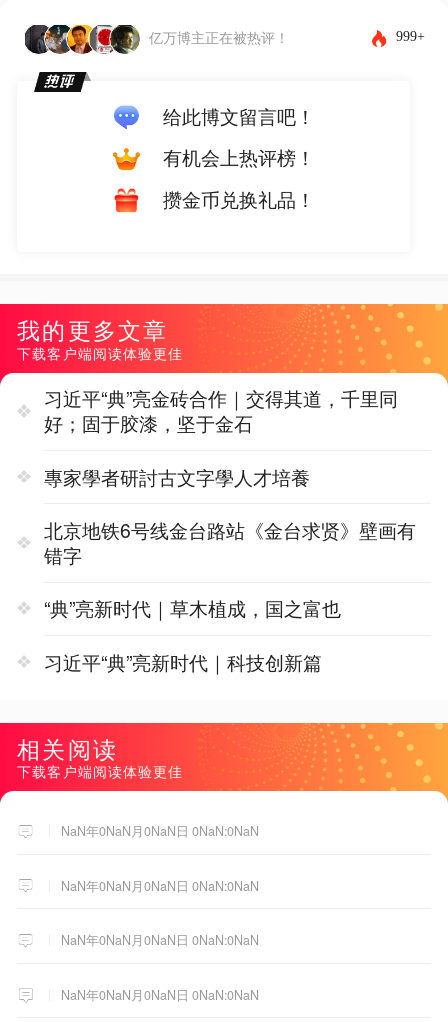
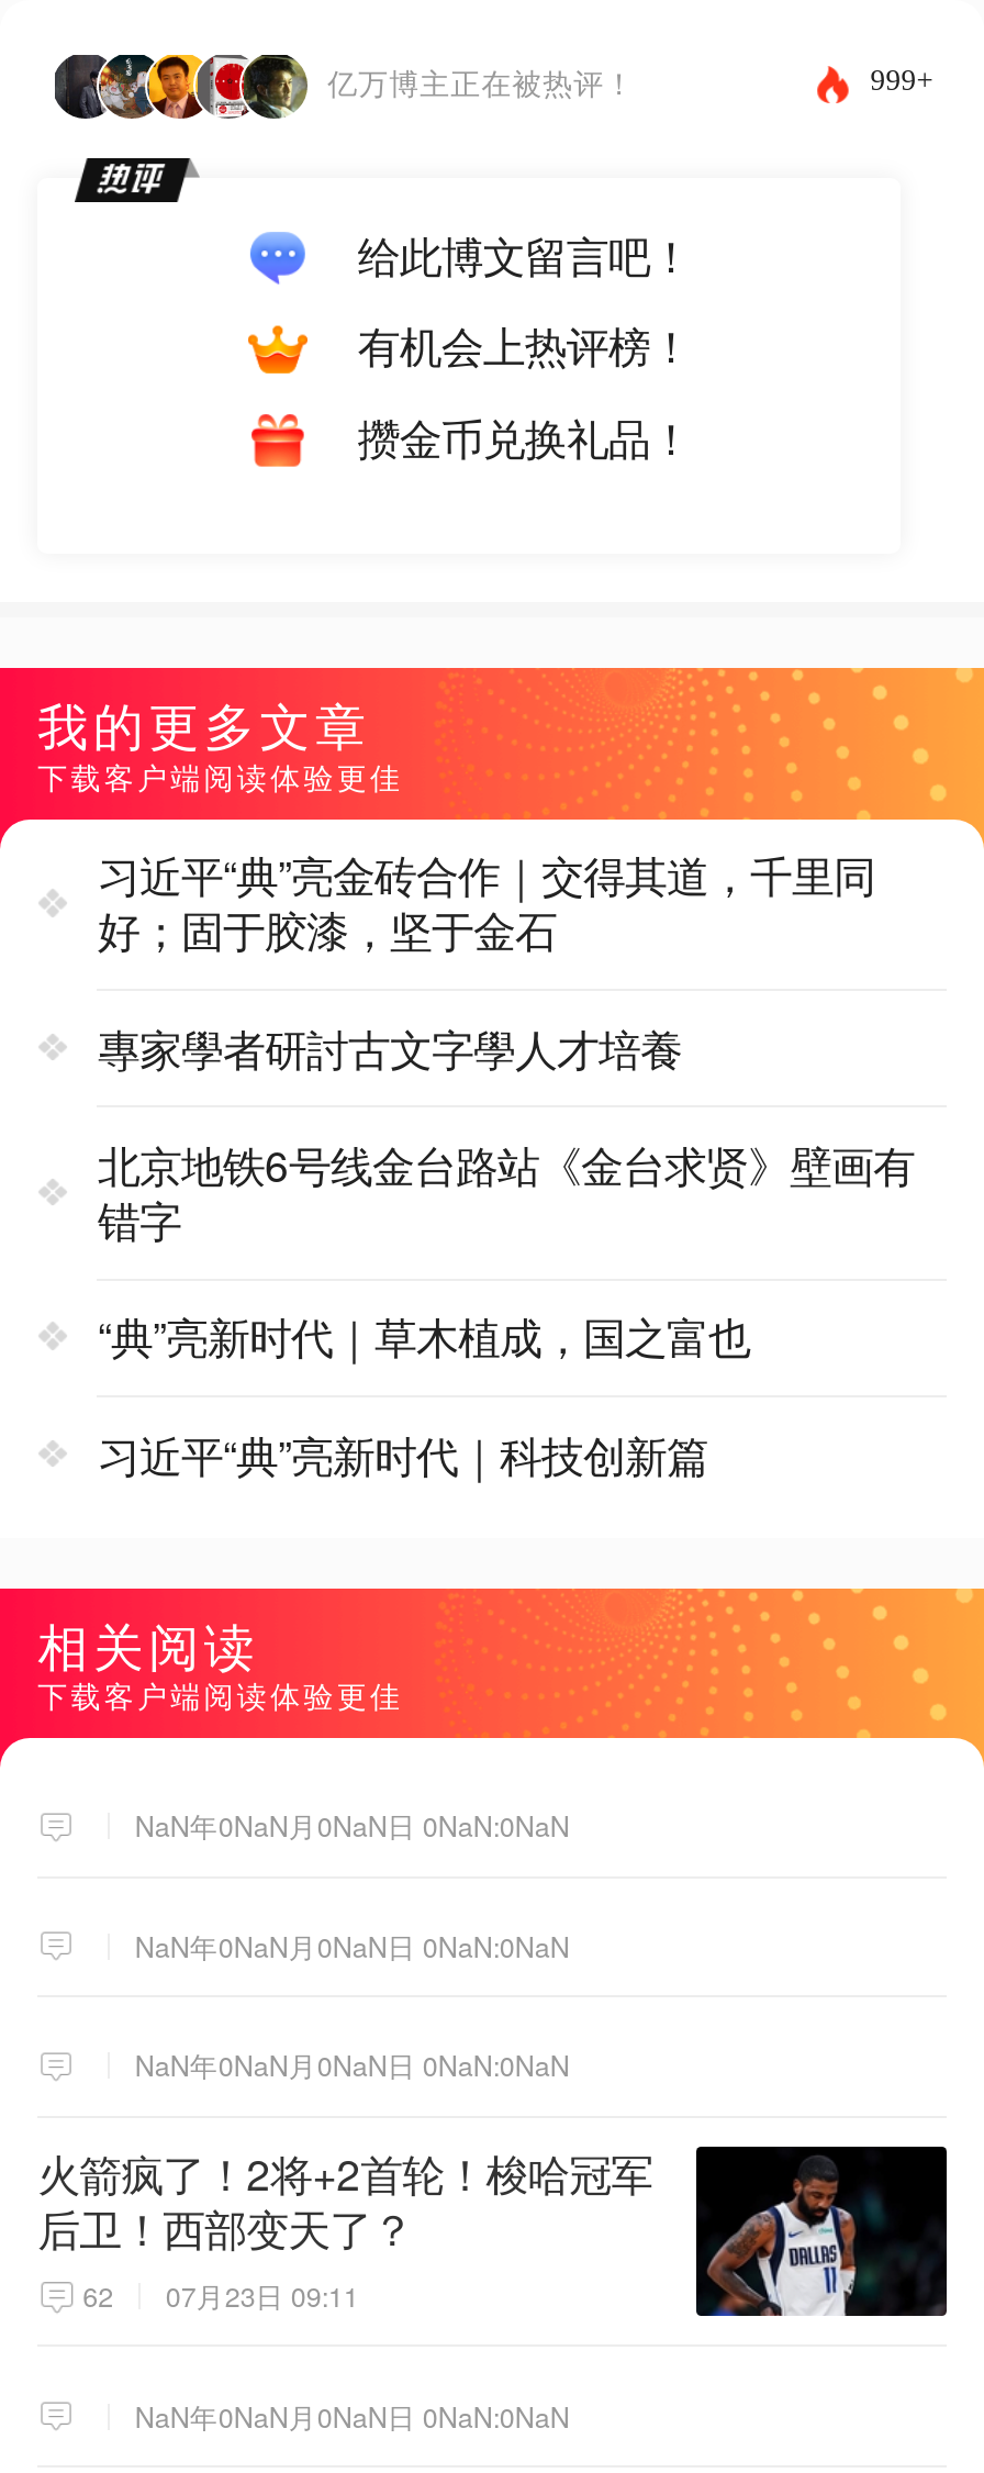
none -> [38,2142,949,2318] [image] | 火箭疯了！2将+2首轮！梭哈冠军 | 后卫！西部变天了？ | 62 | 07月23日 09:11

